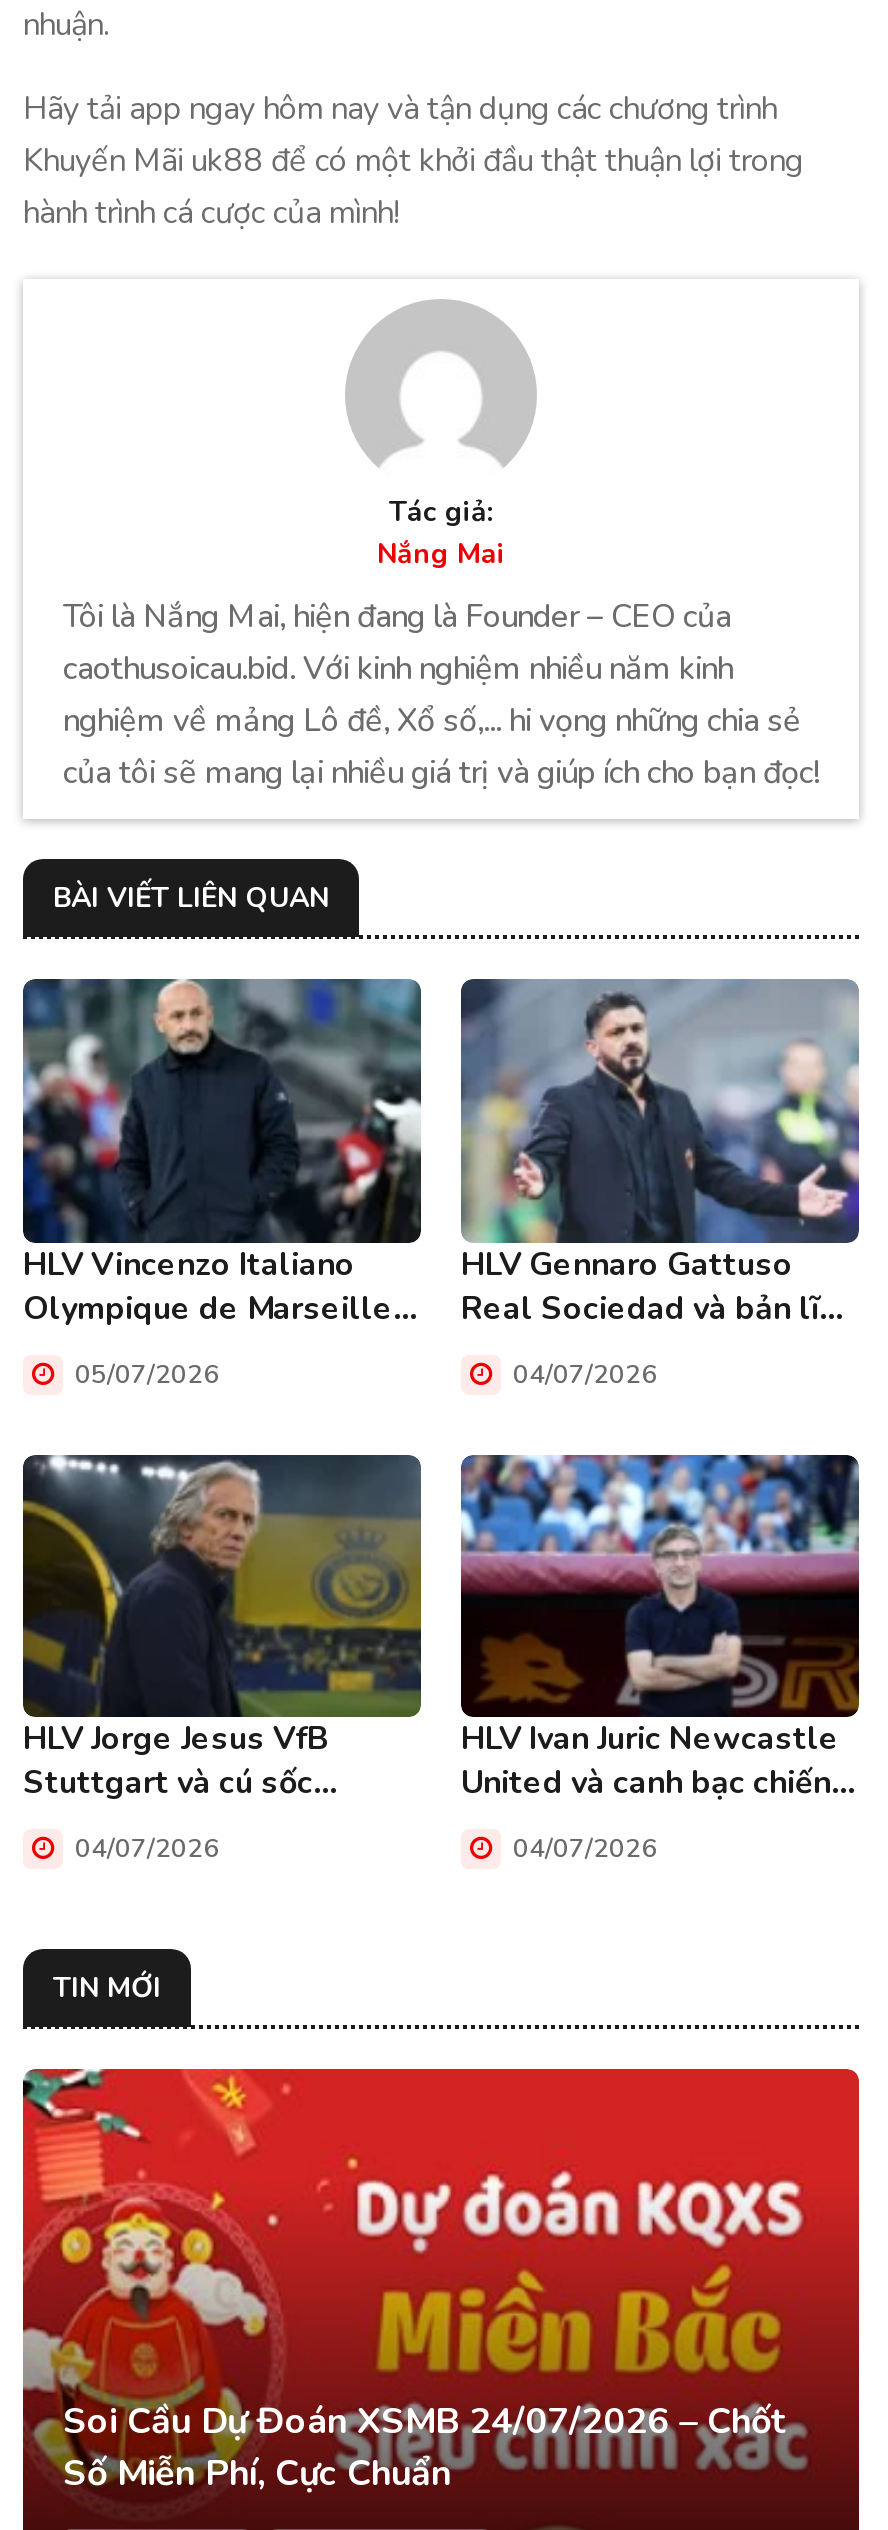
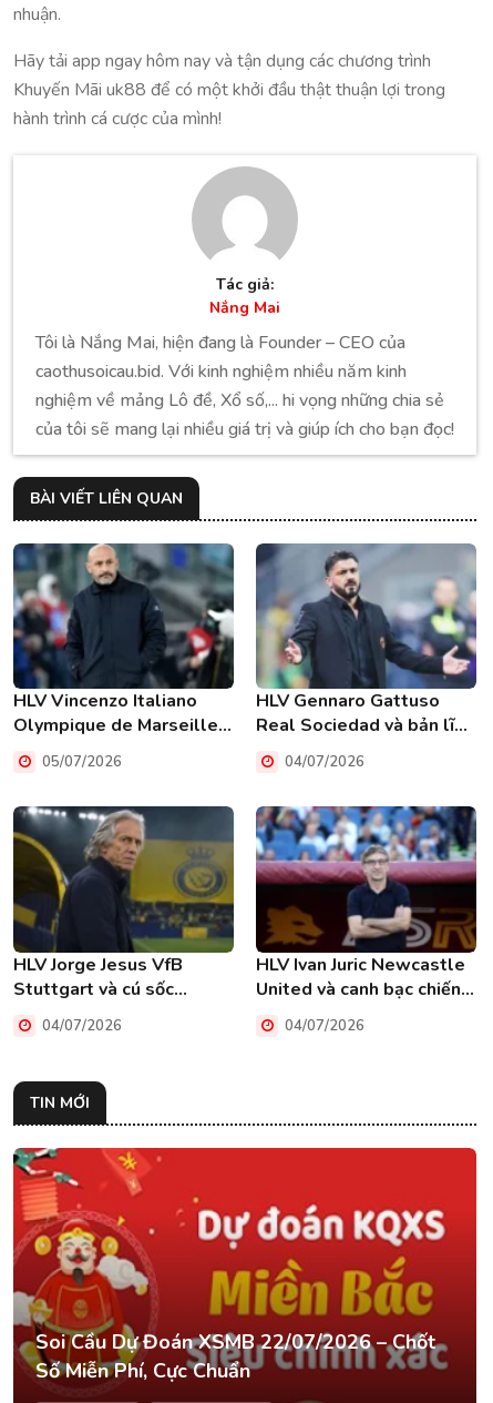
[63,2397,785,2445] Soi Cầu Dự Đoán XSMB 24/07/2026 – Chốt -> [35,1329,435,1356] Soi Cầu Dự Đoán XSMB 22/07/2026 – Chốt

